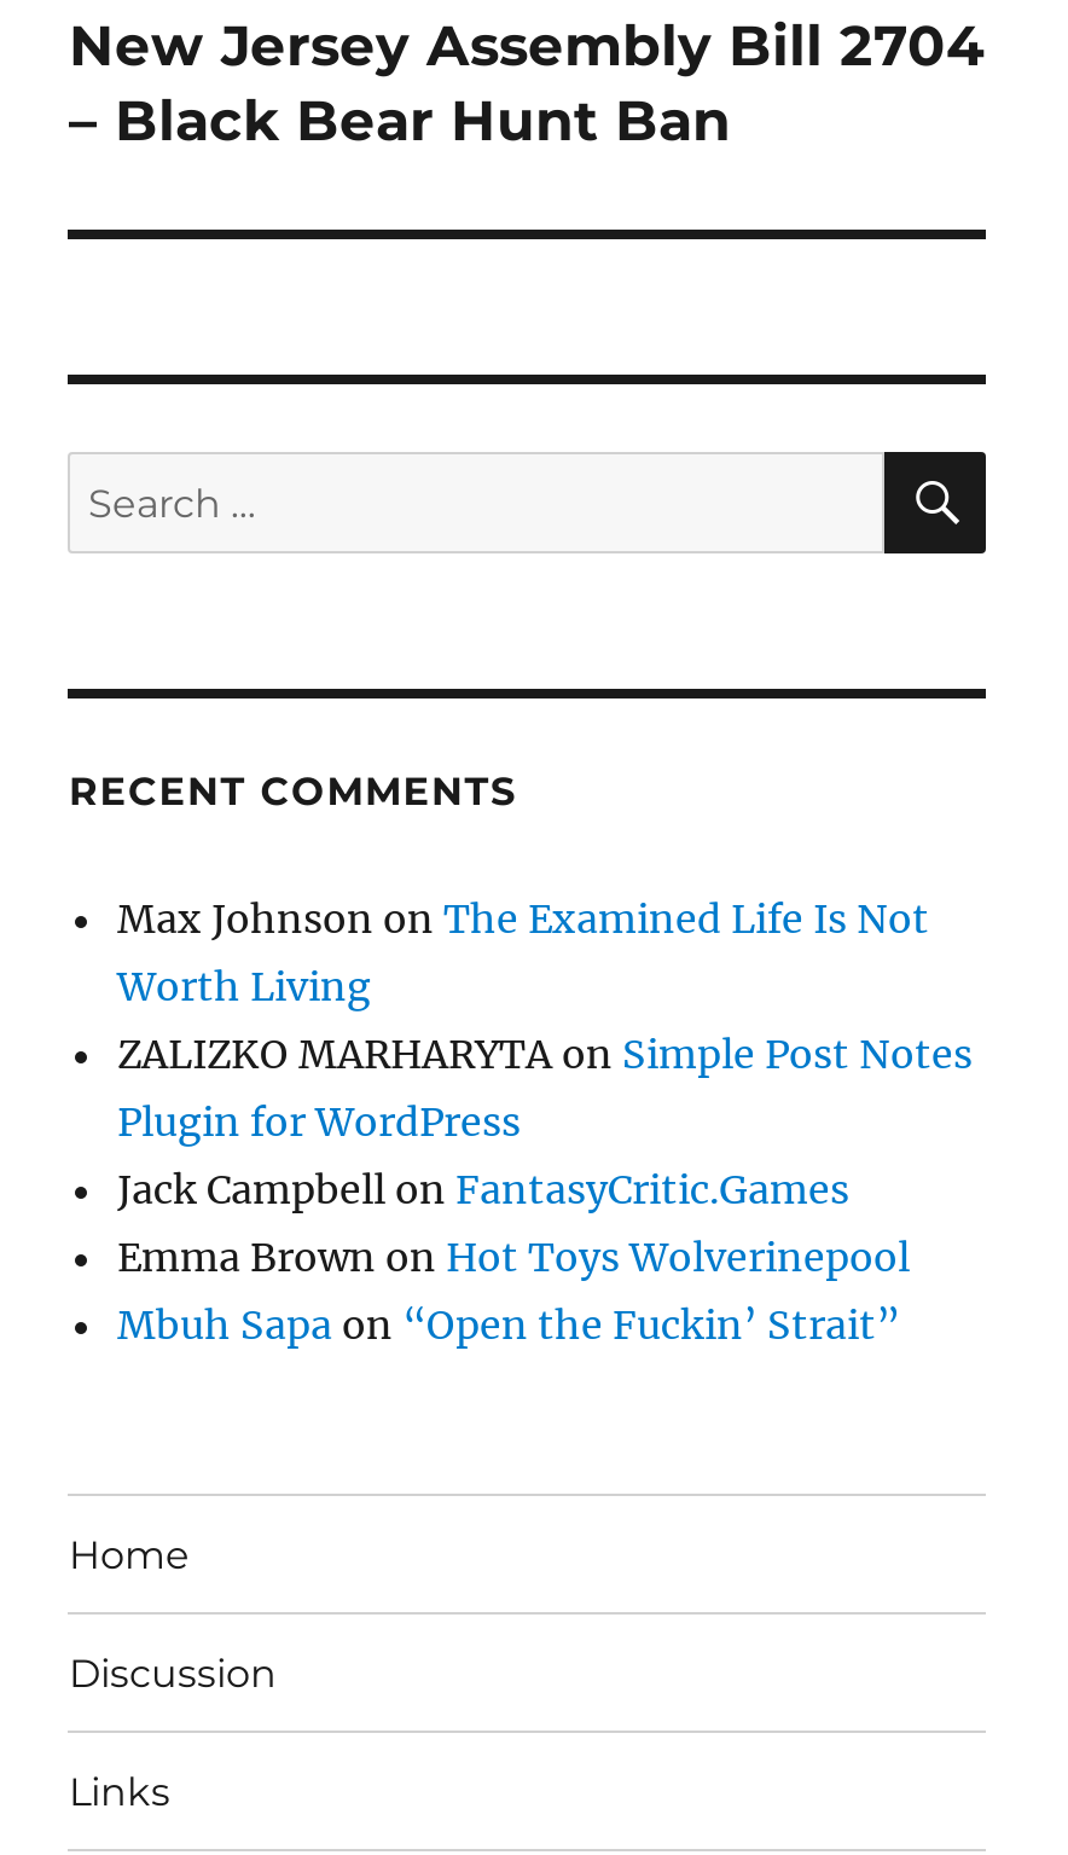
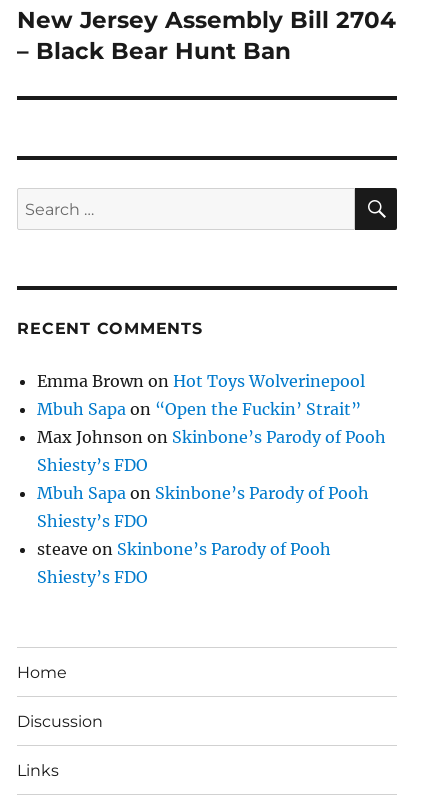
[117,895,973,1214] Max Johnson on The Examined Life Is Not | Worth Living | ZALIZKO MARHARYTA on Simple Post Notes | Plugin for WordPress | Jack Campbell on FantasyCritic.Games -> none
moved [117,1233,910,1349] -> [37,371,365,419]: Emma Brown on Hot Toys Wolverinepool | Mbuh Sapa on “Open the Fuckin’ Strait”
none -> [37,427,386,587] Max Johnson on Skinbone’s Parody of Pooh | Shiesty’s FDO | Mbuh Sapa on Skinbone’s Parody of Pooh | Shiesty’s FDO | steave on Skinbone’s Parody of Pooh | Shiesty’s FDO

